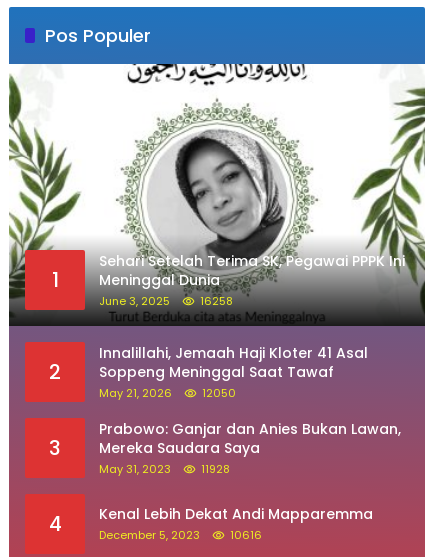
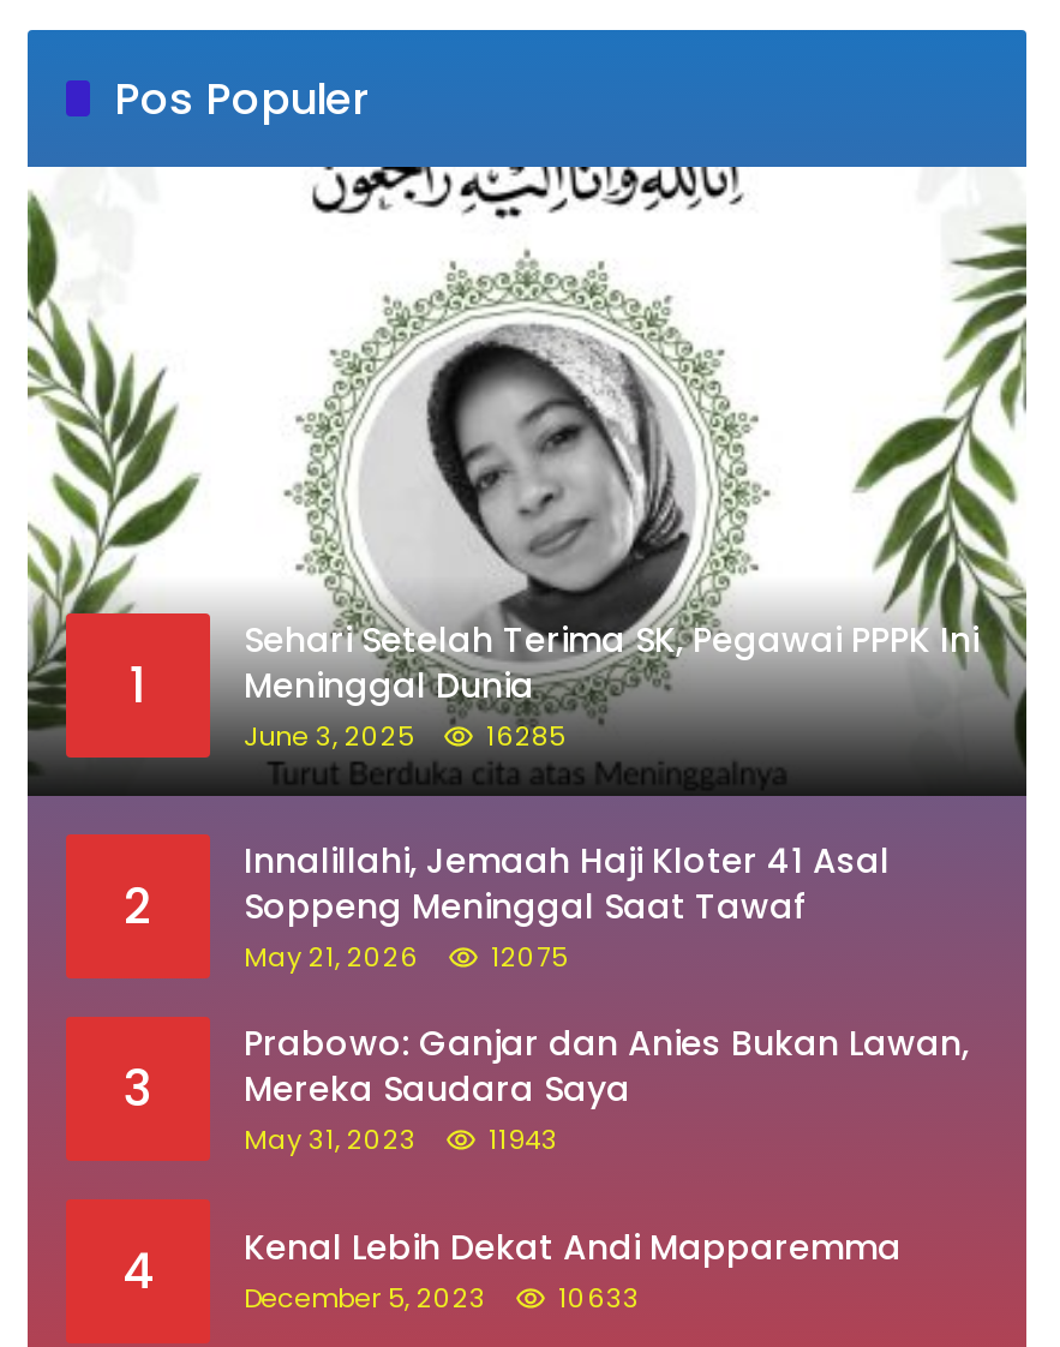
[99,292,233,308] June 3, 2025 16258 -> [244,716,565,754] June 3, 2025 16285
[99,384,236,400] May 21, 2026 12050 -> [244,936,568,975] May 21, 2026 12075
[99,460,230,476] May 31, 2023 11928 -> [244,1119,558,1157] May 31, 2023 11943
[99,527,262,543] December 5, 2023 10616 -> [244,1279,640,1317] December 5, 2023 10633

